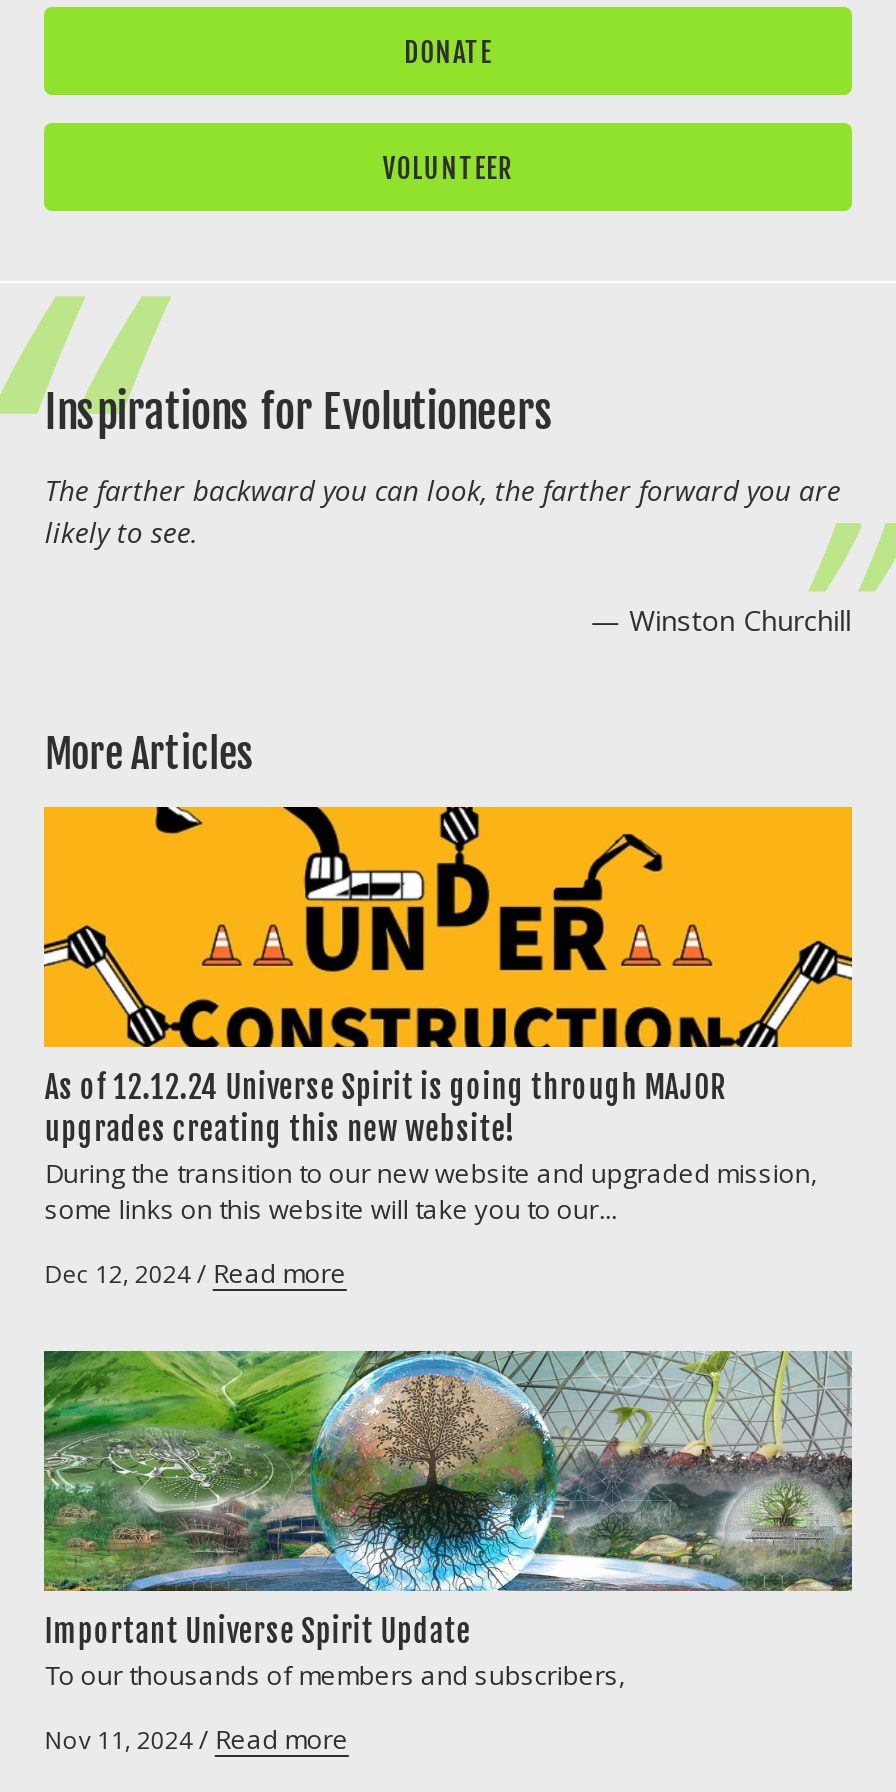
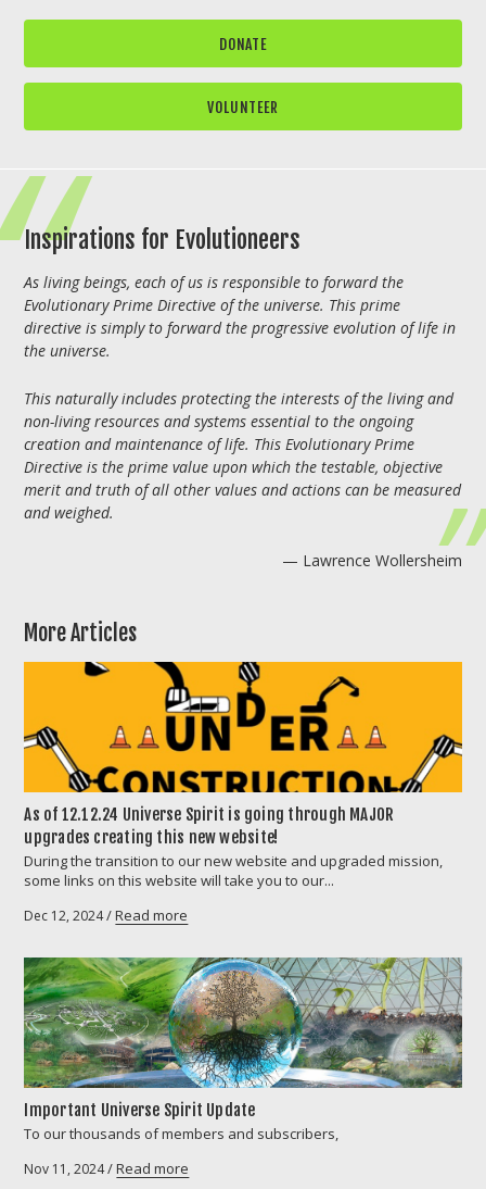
[45,471,851,639] The farther backward you can look, the farther forward you are | likely to see. | Winston Churchill -> [24,272,462,570] As living beings, each of us is responsible to forward the | Evolutionary Prime Directive of the universe. This prime | directive is simply to forward the progressive evolution of life in | the universe. | This naturally includes protecting the interests of the living and | non-living resources and systems essential to the ongoing | creation and maintenance of life. This Evolutionary Prime | Directive is the prime value upon which the testable, objective | merit and truth of all other values and actions can be measured | and weighed. | Lawrence Wollersheim

